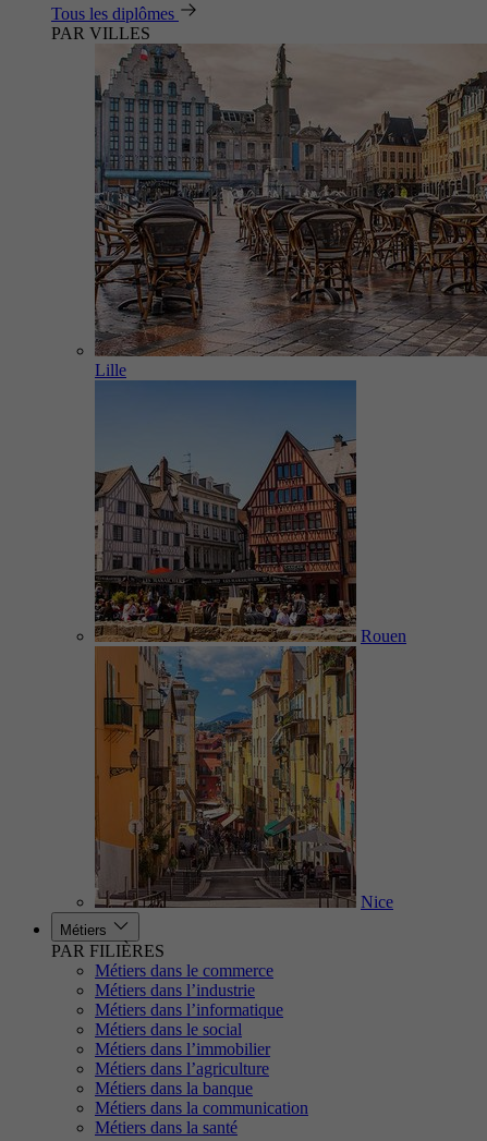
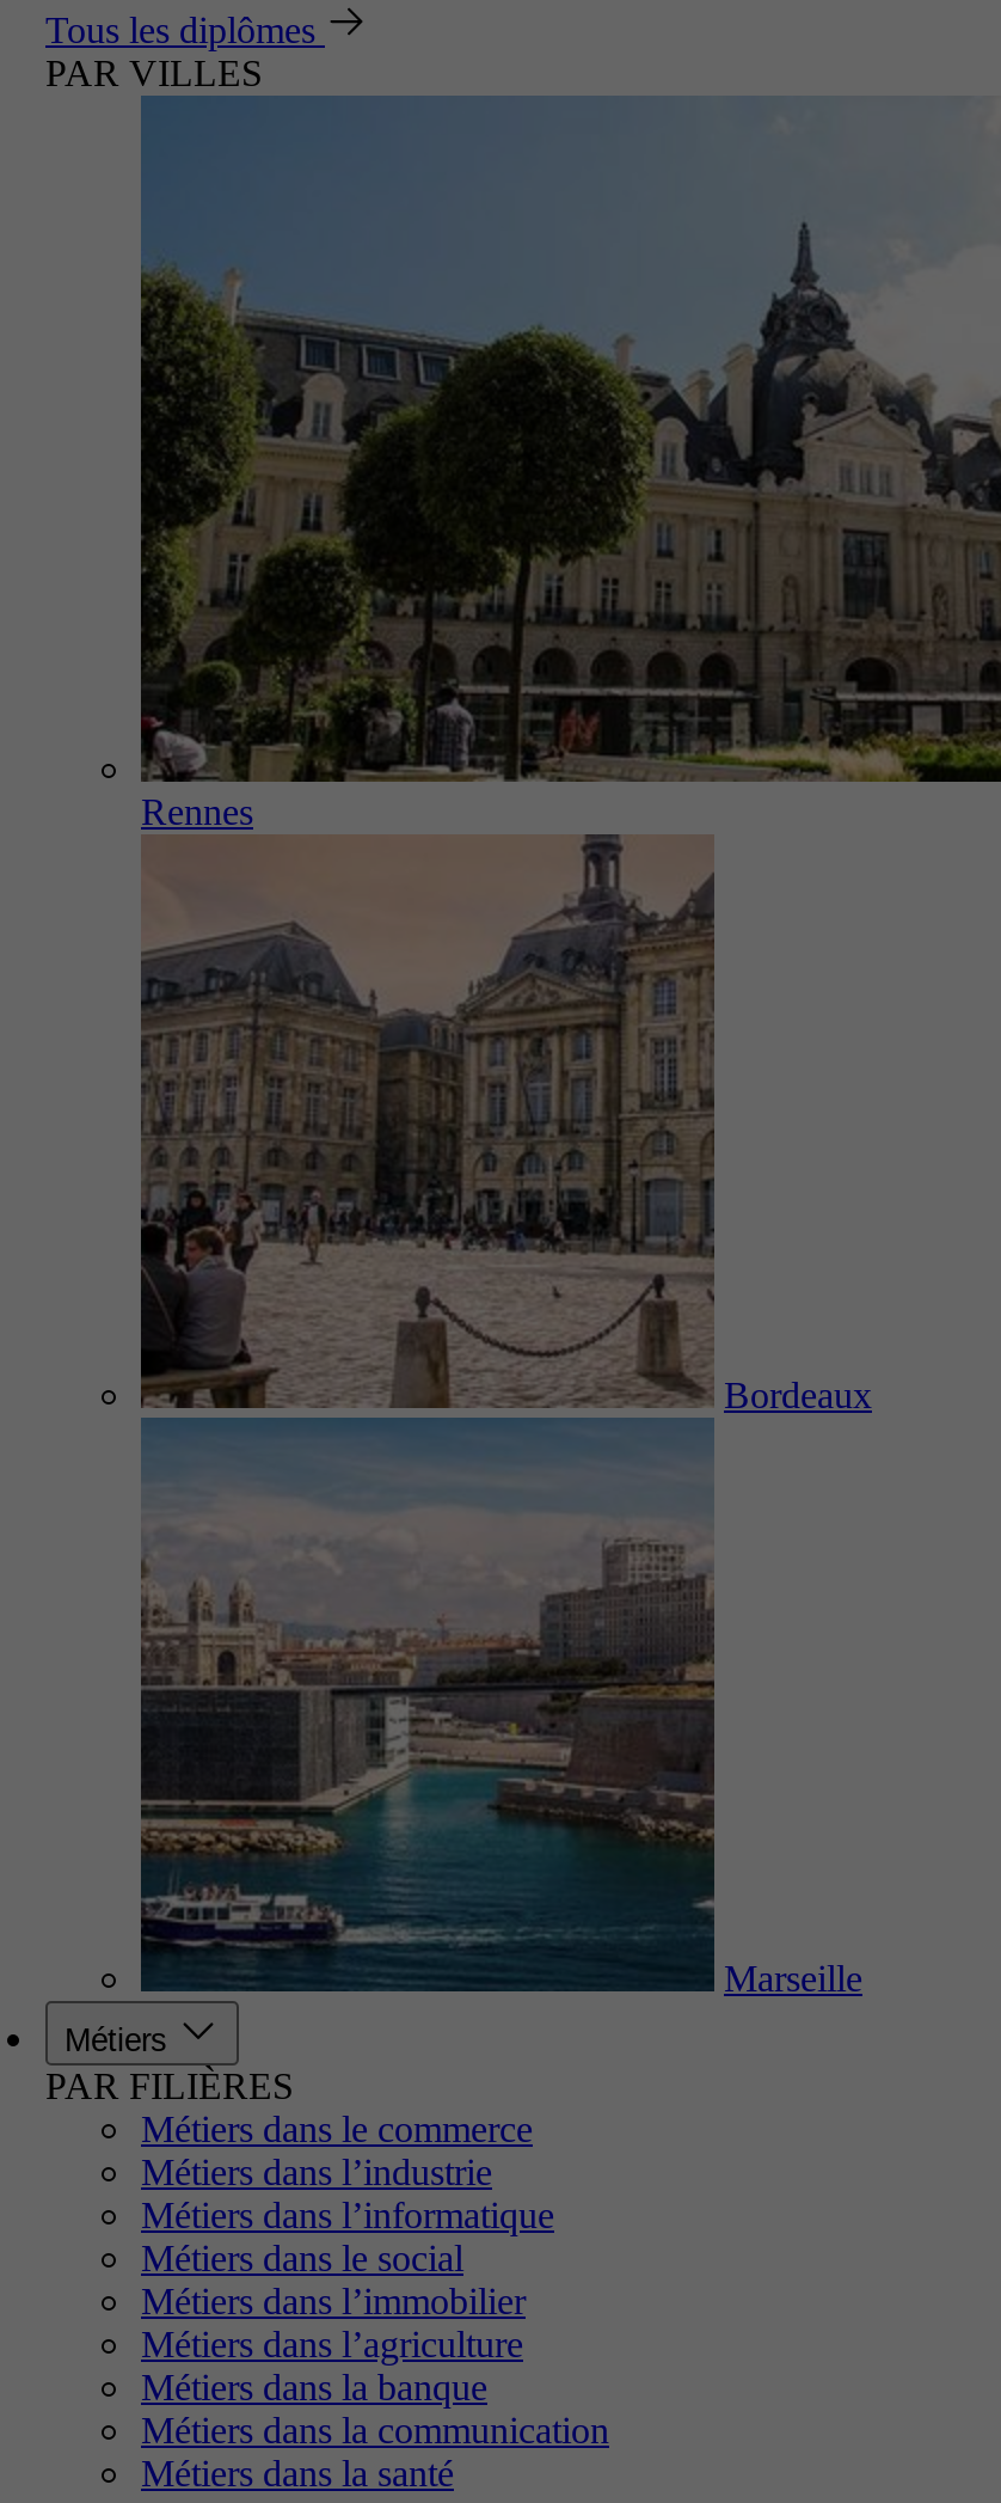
[94,43,484,379] [image] | Lille -> [139,93,994,832] [image] | Rennes
[94,379,406,909] [image] | Rouen -> [139,832,872,1994] [image] | Bordeaux
[361,893,393,911] Nice -> [724,1958,862,1999] Marseille

